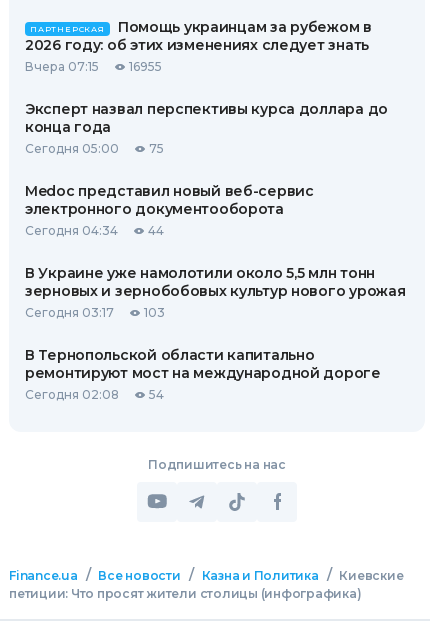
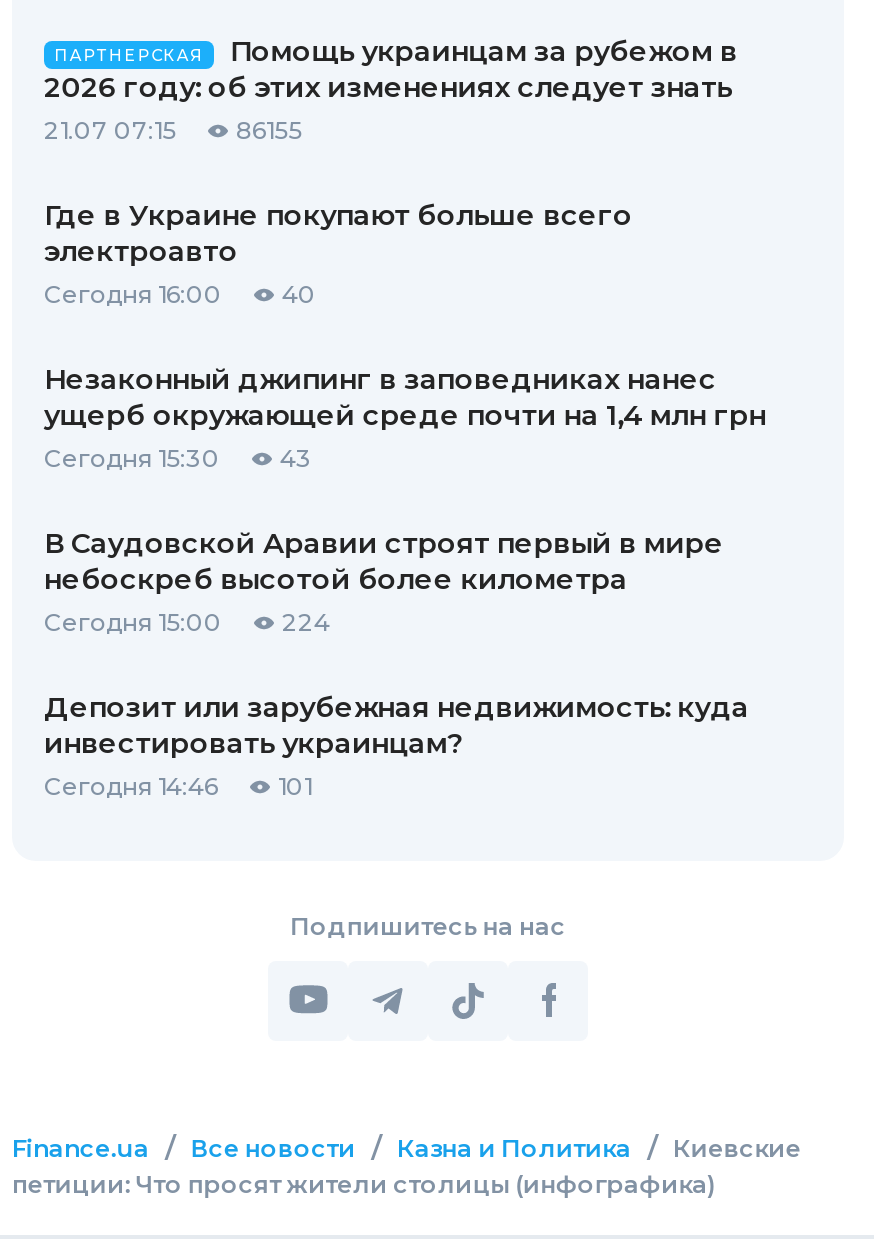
[25,59,162,74] Вчера 07:15 | 16955 -> [44,114,302,144] 21.07 07:15 | 86155
[25,100,388,156] Эксперт назвал перспективы курса доллара до | конца года | Сегодня 05:00 | 75 -> [44,196,632,308] Где в Украине покупают больше всего | электроавто | Сегодня 16:00 | 40
[25,182,314,238] Medoc представил новый веб-сервис | электронного документооборота | Сегодня 04:34 | 44 -> [44,360,766,472] Незаконный джипинг в заповедниках нанес | ущерб окружающей среде почти на 1,4 млн грн | Сегодня 15:30 | 43
[25,264,405,320] В Украине уже намолотили около 5,5 млн тонн | зерновых и зернобобовых культур нового урожая | Сегодня 03:17 | 103 -> [44,524,724,636] В Саудовской Аравии строят первый в мире | небоскреб высотой более километра | Сегодня 15:00 | 224
[25,346,381,402] В Тернопольской области капитально | ремонтируют мост на международной дороге | Сегодня 02:08 | 54 -> [44,688,749,800] Депозит или зарубежная недвижимость: куда | инвестировать украинцам? | Сегодня 14:46 | 101

